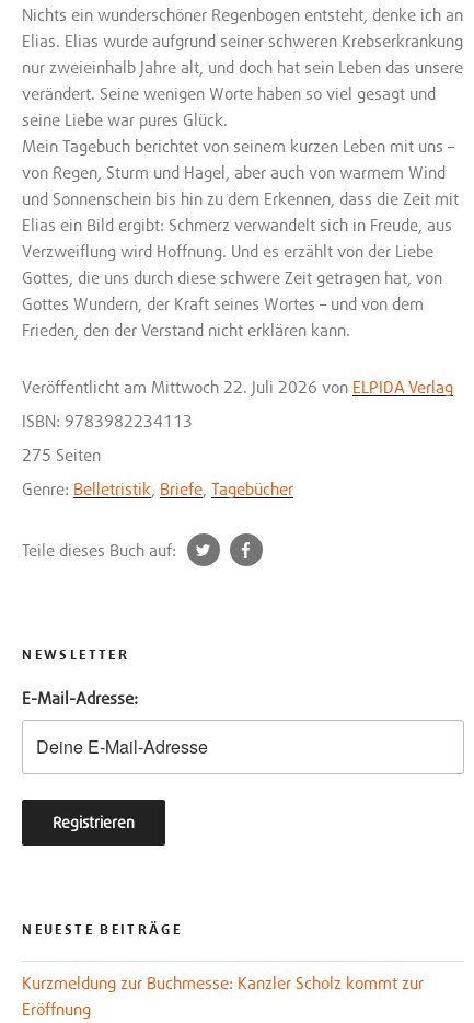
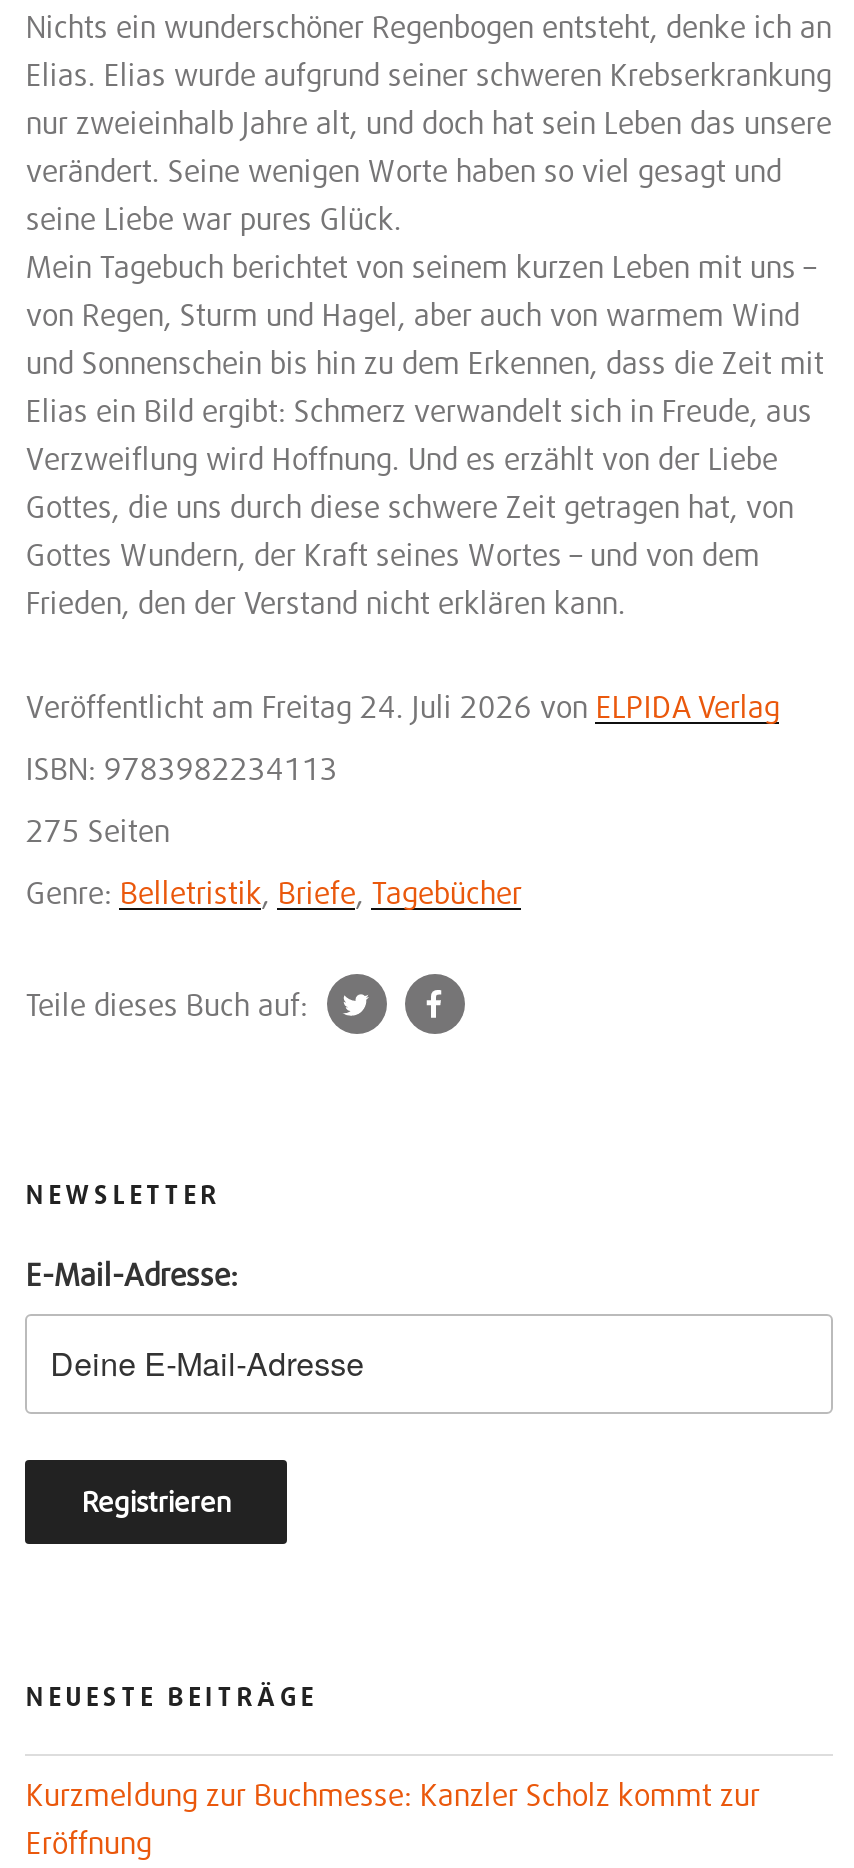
[22,377,454,397] Veröffentlicht am Mittwoch 22. Juli 2026 von ELPIDA Verlag -> [26,689,780,725] Veröffentlicht am Freitag 24. Juli 2026 von ELPIDA Verlag

